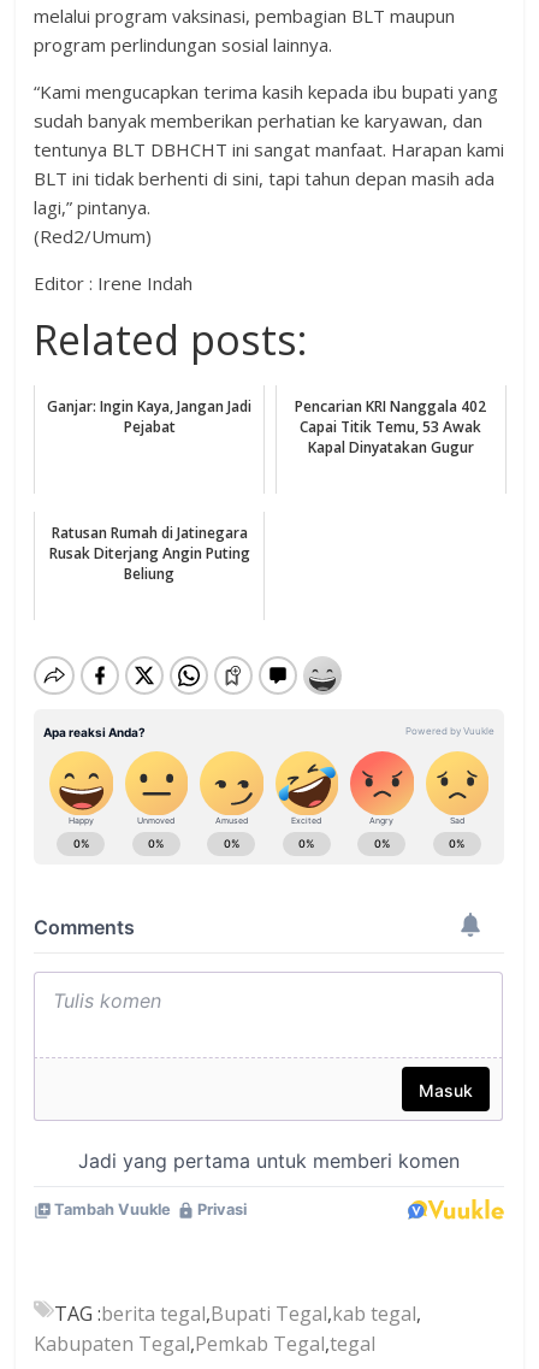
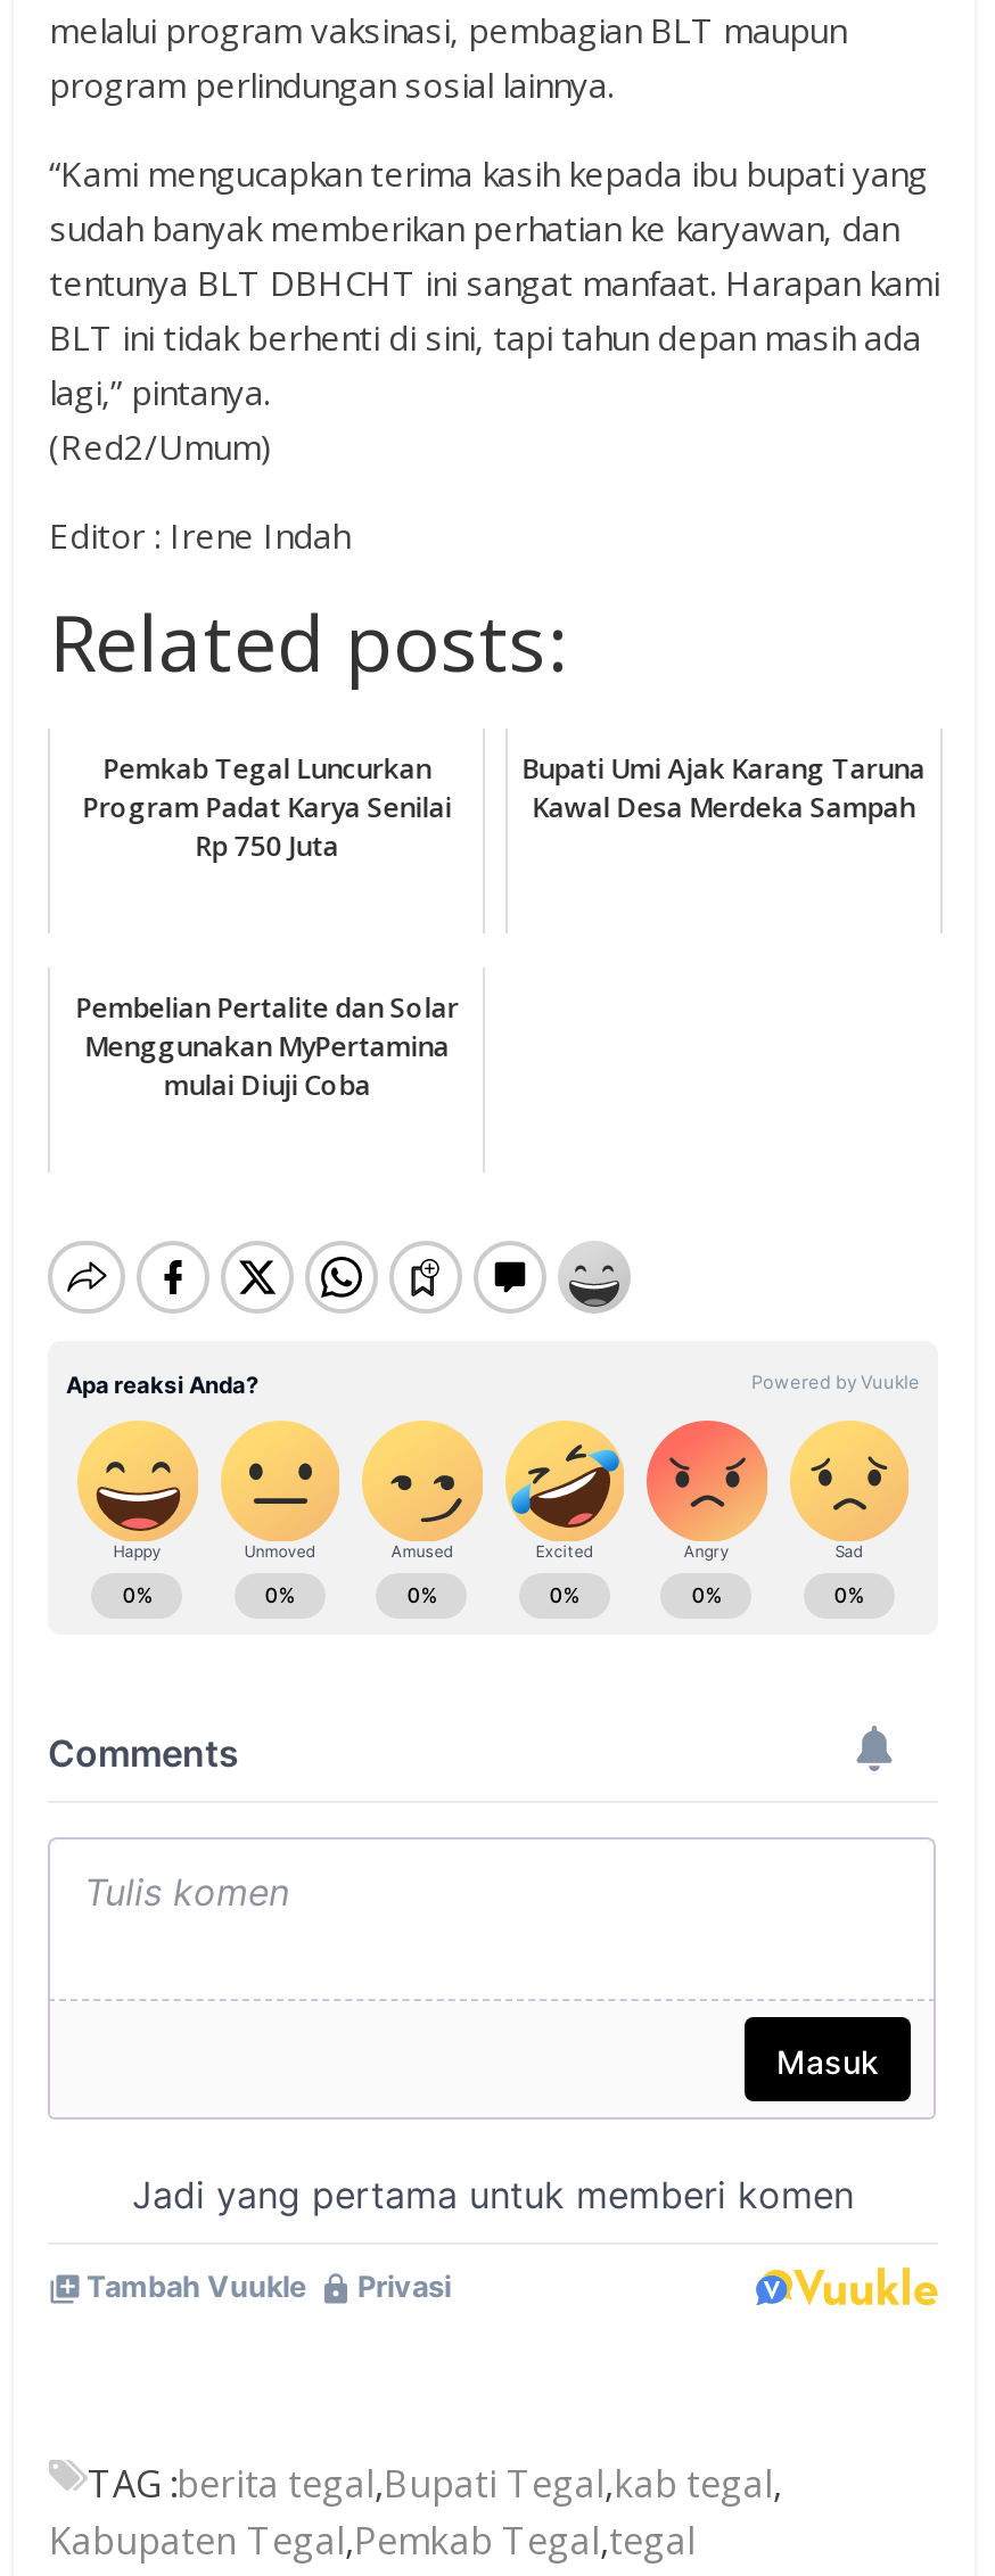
[47,396,252,437] Ganjar: Ingin Kaya, Jangan Jadi | Pejabat -> [82,749,451,865] Pemkab Tegal Luncurkan | Program Padat Karya Senilai | Rp 750 Juta
[295,396,486,457] Pencarian KRI Nanggala 402 | Capai Titik Temu, 53 Awak | Kapal Dinyatakan Gugur -> [522,749,925,826] Bupati Umi Ajak Karang Taruna | Kawal Desa Merdeka Sampah
[49,522,250,584] Ratusan Rumah di Jatinegara | Rusak Diterjang Angin Puting | Beliung -> [76,988,458,1104] Pembelian Pertalite dan Solar | Menggunakan MyPertamina | mulai Diuji Coba

